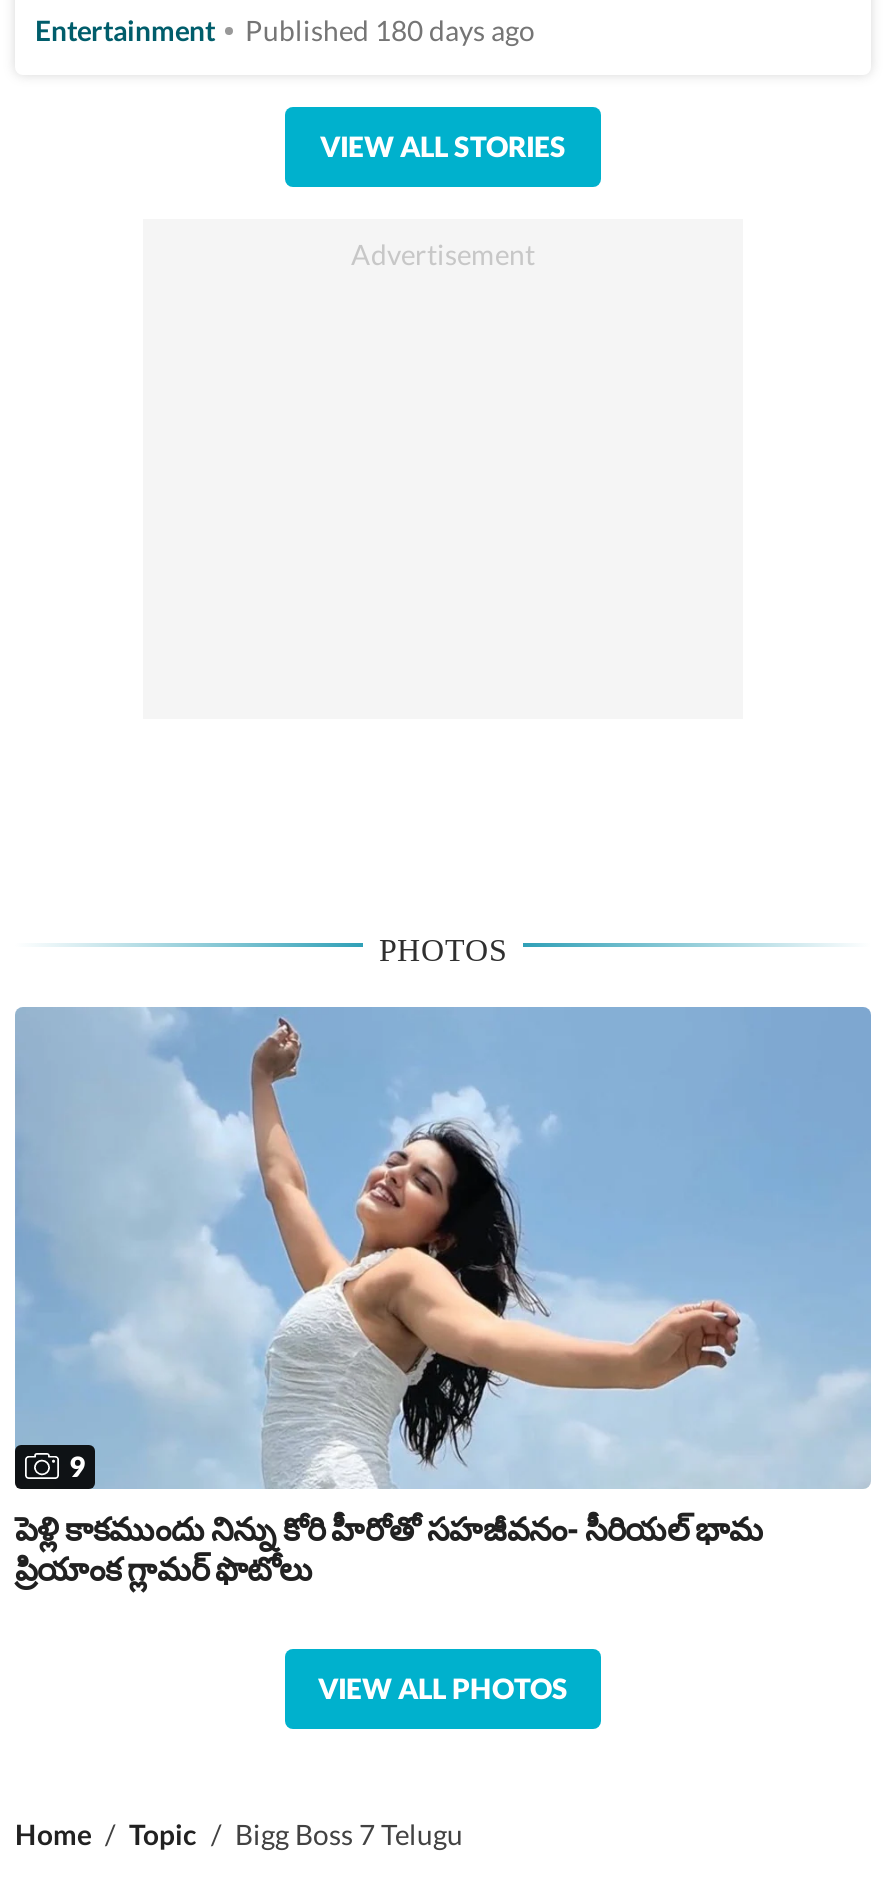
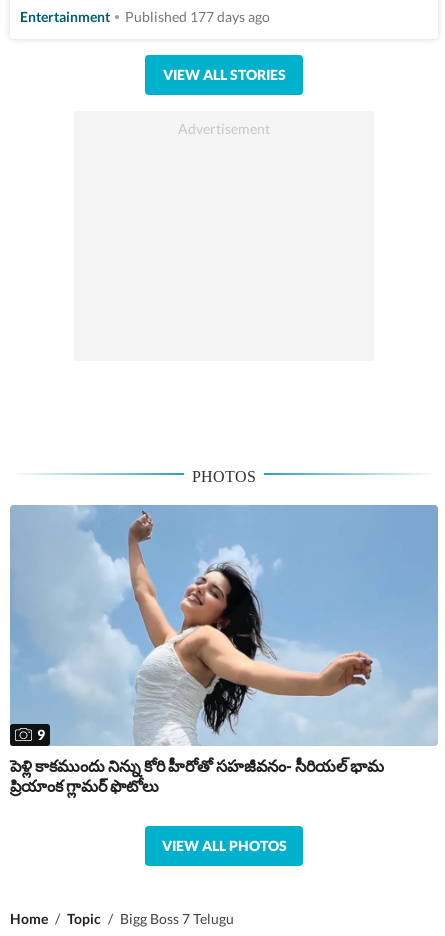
[245,13,535,47] Published 180 days ago -> [125,8,270,25] Published 177 days ago

